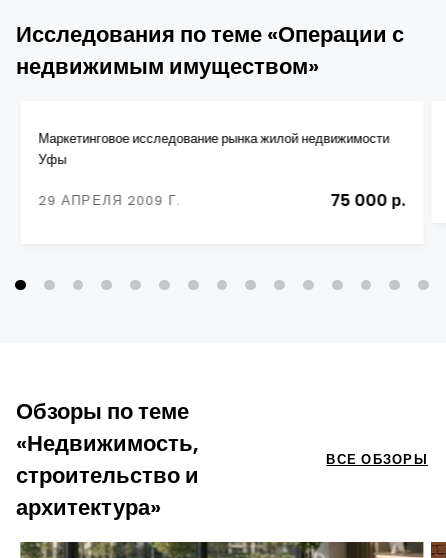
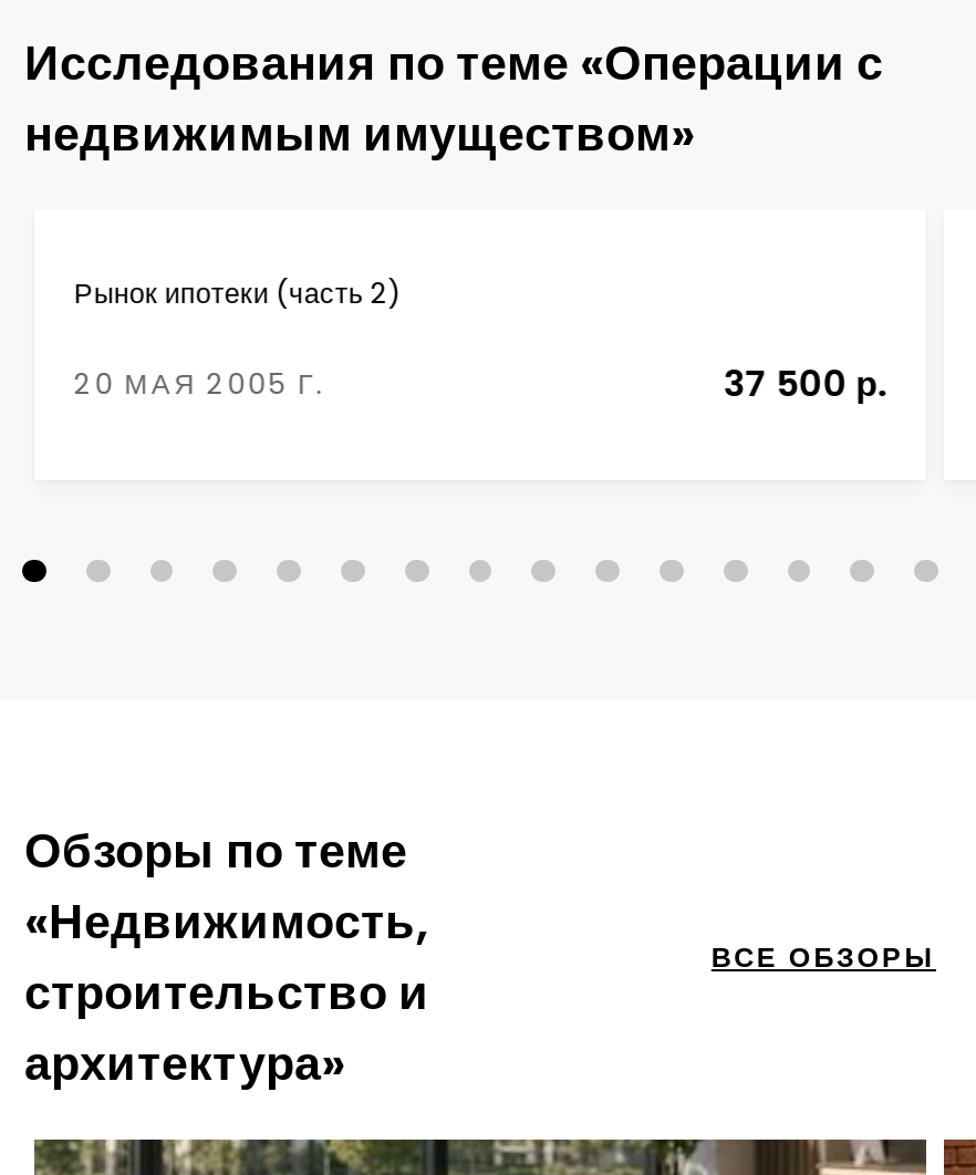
[38,130,389,168] Маркетинговое исследование рынка жилой недвижимости | Уфы -> [74,275,399,313] Рынок ипотеки (часть 2)
[38,189,406,212] 29 АПРЕЛЯ 2009 Г. | 75 000 р. -> [74,358,887,409] 20 МАЯ 2005 Г. | 37 500 р.

